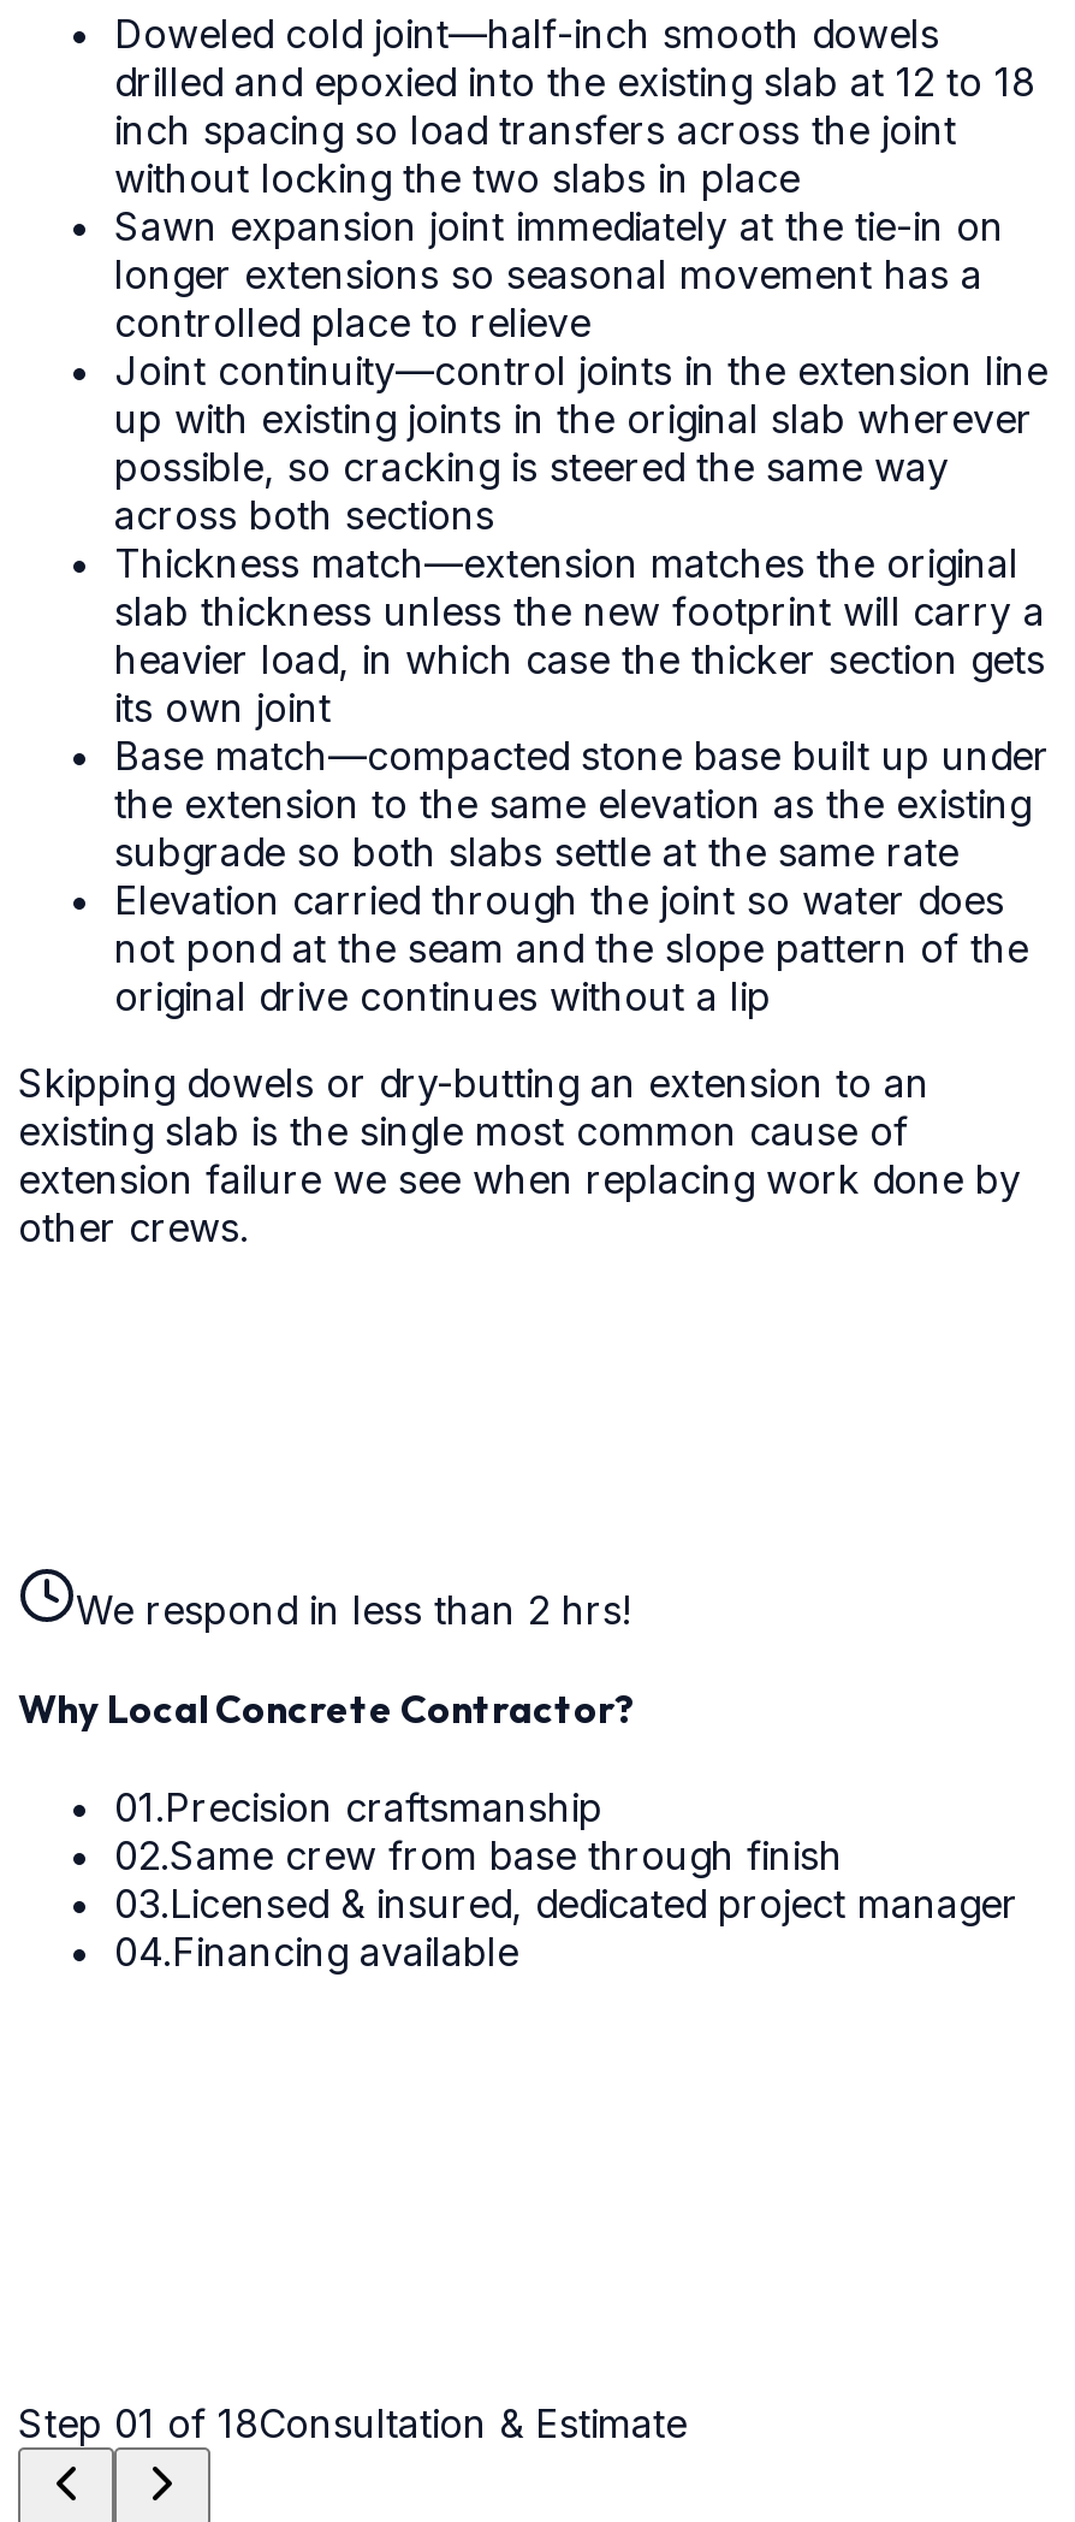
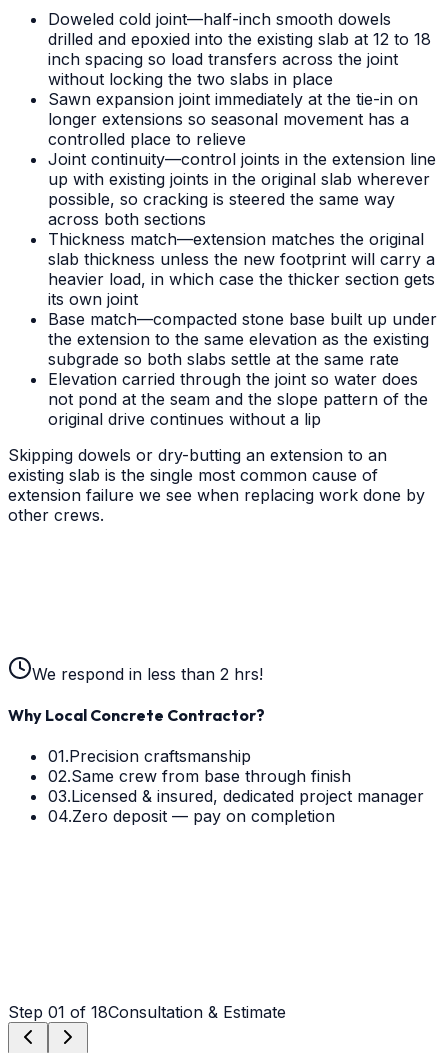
[114,1929,518,1977] 04.Financing available -> [48,806,335,826] 04.Zero deposit — pay on completion

